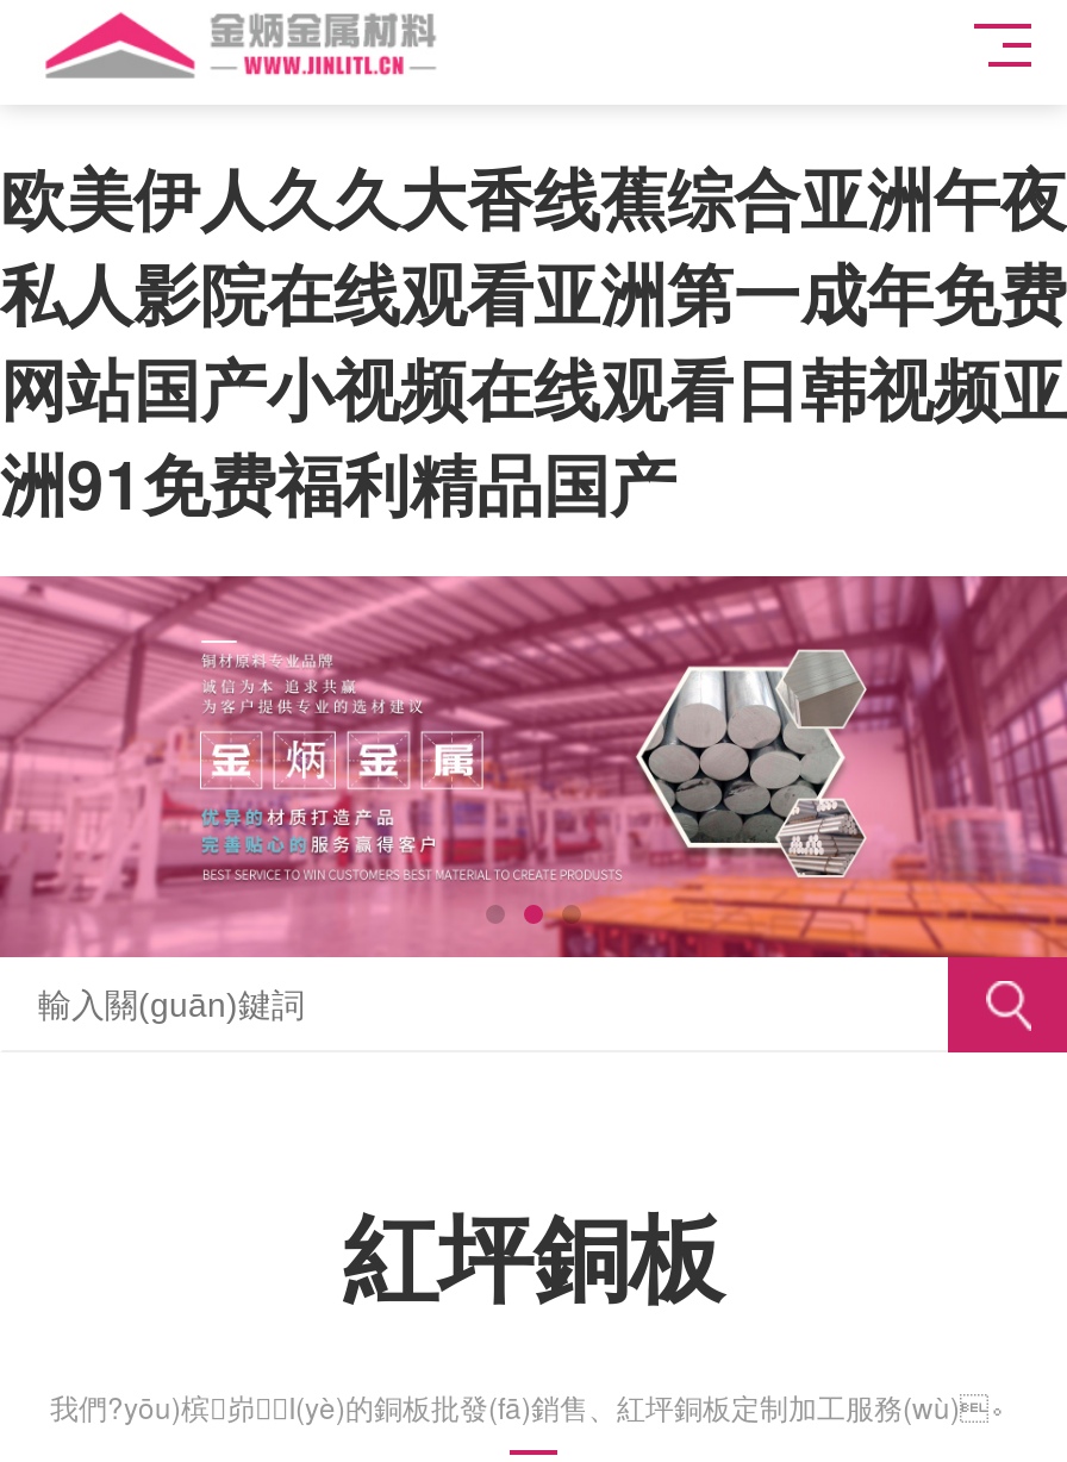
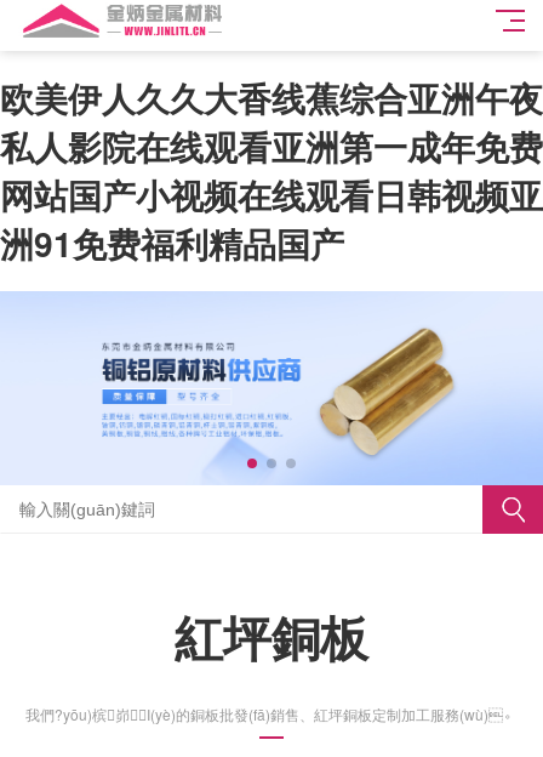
[7,574,1060,960] [image] -> [4,291,539,486] [image]

